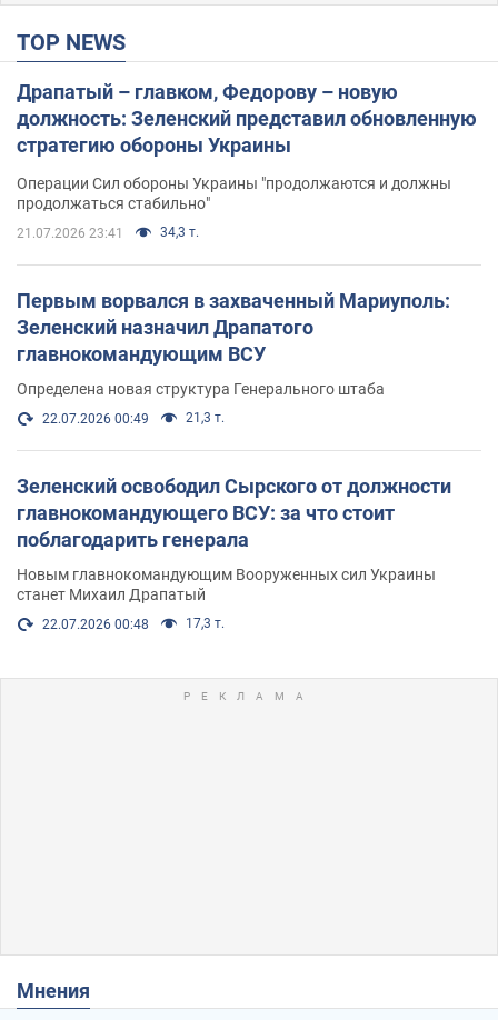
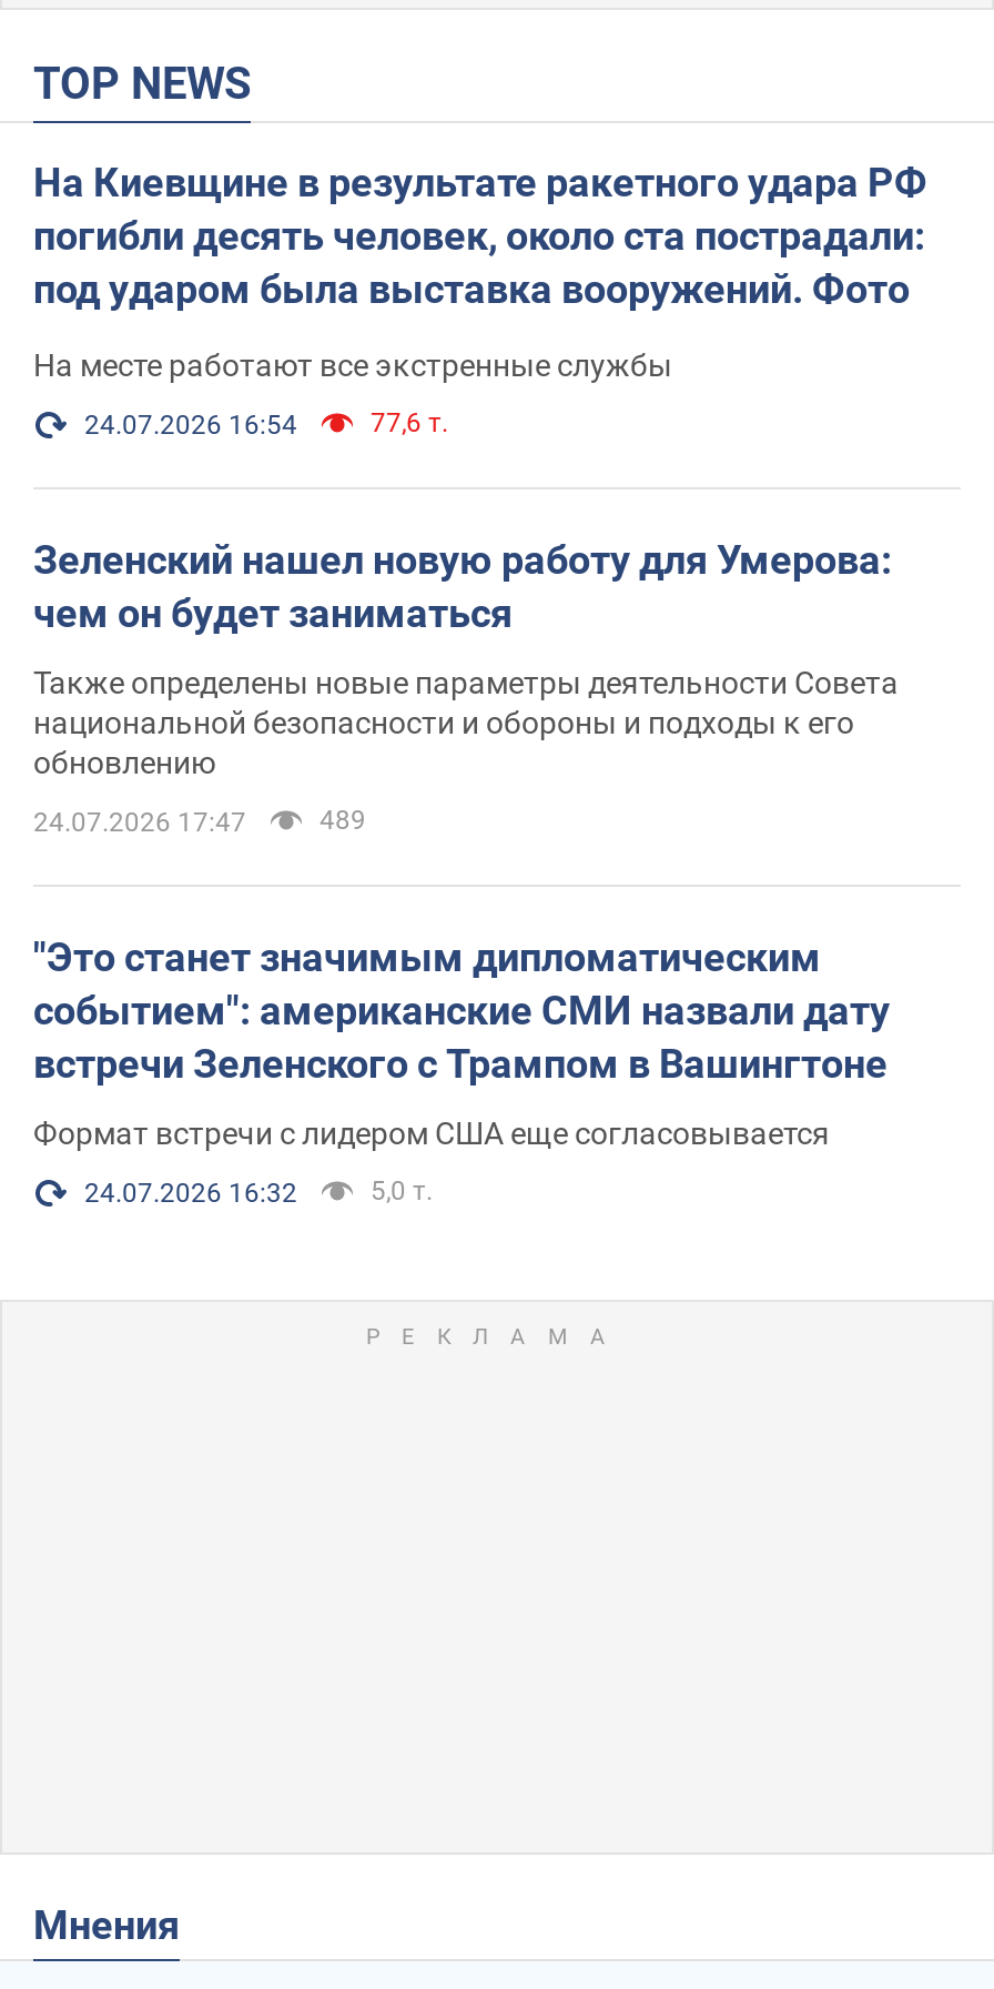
[17,80,477,156] Драпатый – главком, Федорову – новую | должность: Зеленский представил обновленную | стратегию обороны Украины -> [33,158,927,311] На Киевщине в результате ракетного удара РФ | погибли десять человек, около ста пострадали: | под ударом была выставка вооружений. Фото
[17,174,451,212] Операции Сил обороны Украины "продолжаются и должны | продолжаться стабильно" -> [33,347,672,382] На месте работают все экстренные службы
[17,224,199,241] 21.07.2026 23:41 | 34,3 т. -> [84,407,448,440] 24.07.2026 16:54 | 77,6 т.
[17,289,450,365] Первым ворвался в захваченный Мариуполь: | Зеленский назначил Драпатого | главнокомандующим ВСУ -> [33,535,892,635] Зеленский нашел новую работу для Умерова: | чем он будет заниматься
[17,380,385,397] Определена новая структура Генерального штаба -> [33,664,899,780] Также определены новые параметры деятельности Совета | национальной безопасности и обороны и подходы к его | обновлению
[42,410,225,426] 22.07.2026 00:49 | 21,3 т. -> [33,804,366,837] 24.07.2026 17:47 | 489
[17,474,451,551] Зеленский освободил Сырского от должности | главнокомандующего ВСУ: за что стоит | поблагодарить генерала -> [33,933,890,1086] "Это станет значимым дипломатическим | событием": американские СМИ назвали дату | встречи Зеленского с Трампом в Вашингтоне
[17,565,436,603] Новым главнокомандующим Вооруженных сил Украины | станет Михаил Драпатый -> [33,1115,830,1150] Формат встречи с лидером США еще согласовывается
[42,615,225,632] 22.07.2026 00:48 | 17,3 т. -> [84,1175,433,1208] 24.07.2026 16:32 | 5,0 т.

